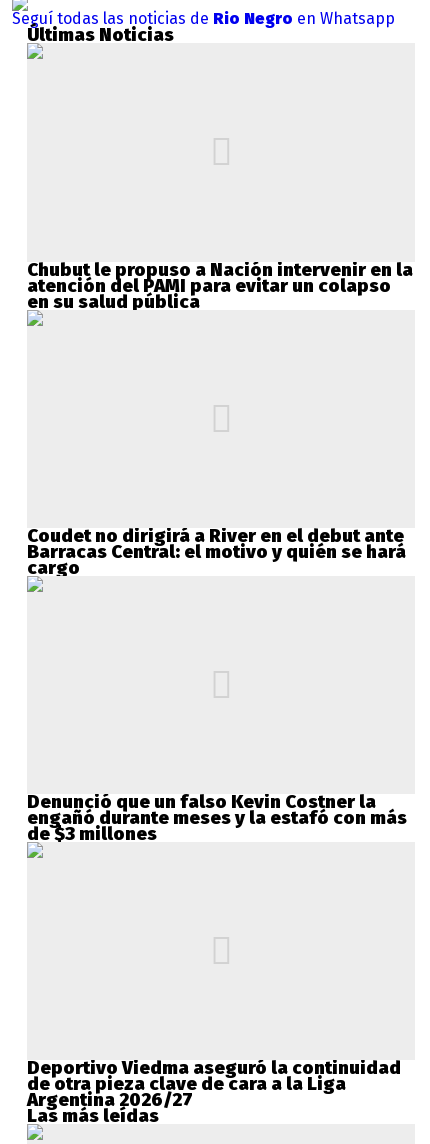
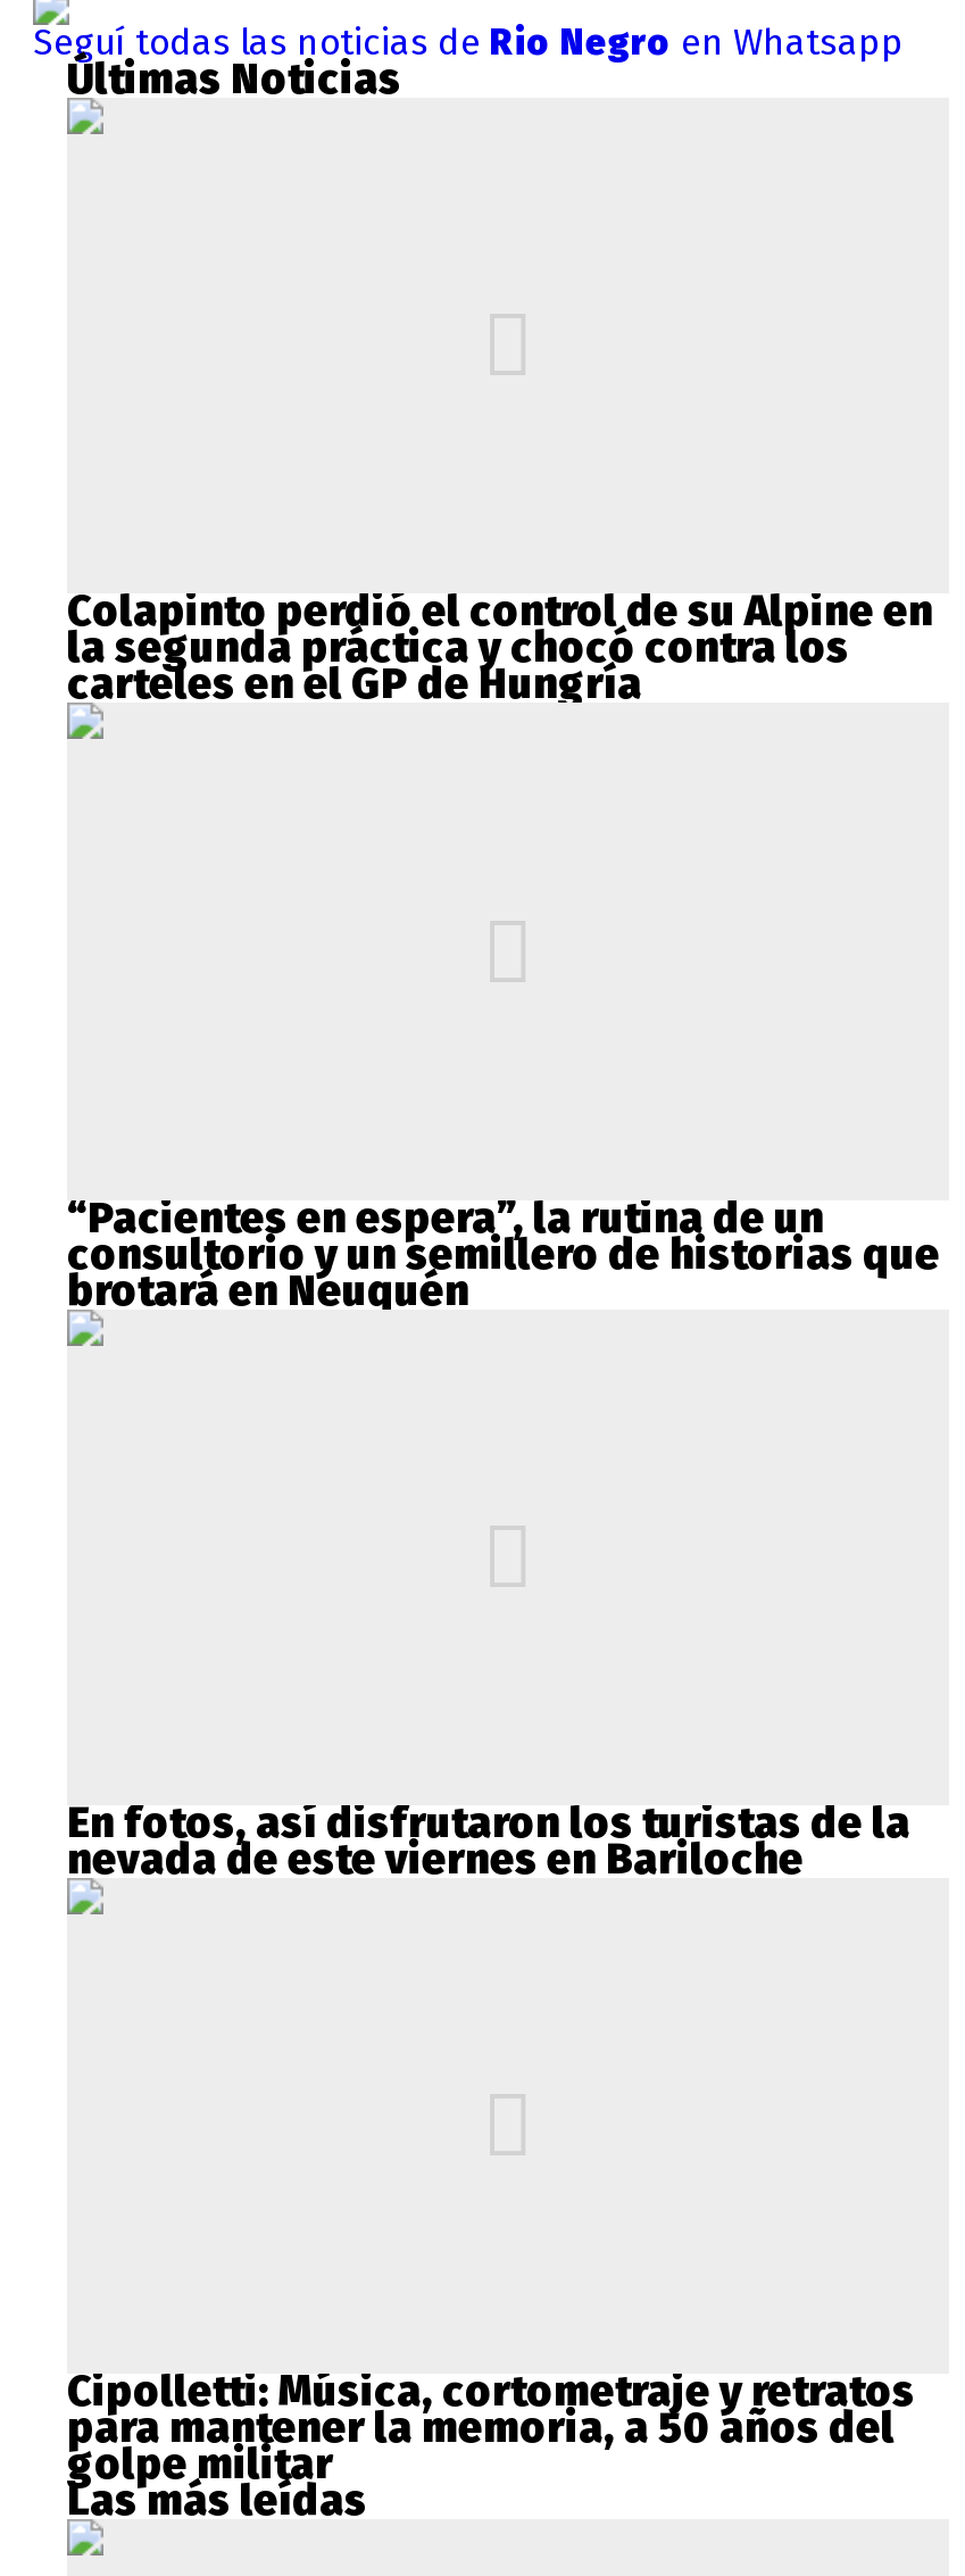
[27,258,413,312] Chubut le propuso a Nación intervenir en la | atención del PAMI para evitar un colapso | en su salud pública -> [67,588,933,711] Colapinto perdió el control de su Alpine en | la segunda práctica y chocó contra los | carteles en el GP de Hungría
[27,525,406,579] Coudet no dirigirá a River en el debut ante | Barracas Central: el motivo y quién se hará | cargo -> [67,1193,940,1316] “Pacientes en espera”, la rutina de un | consultorio y un semillero de historias que | brotará en Neuquén
[27,791,407,845] Denunció que un falso Kevin Costner la | engañó durante meses y la estafó con más | de $3 millones -> [67,1798,910,1885] En fotos, así disfrutaron los turistas de la | nevada de este viernes en Bariloche
[27,1057,401,1111] Deportivo Viedma aseguró la continuidad | de otra pieza clave de cara a la Liga | Argentina 2026/27 -> [67,2367,915,2490] Cipolletti: Música, cortometraje y retratos | para mantener la memoria, a 50 años del | golpe militar

